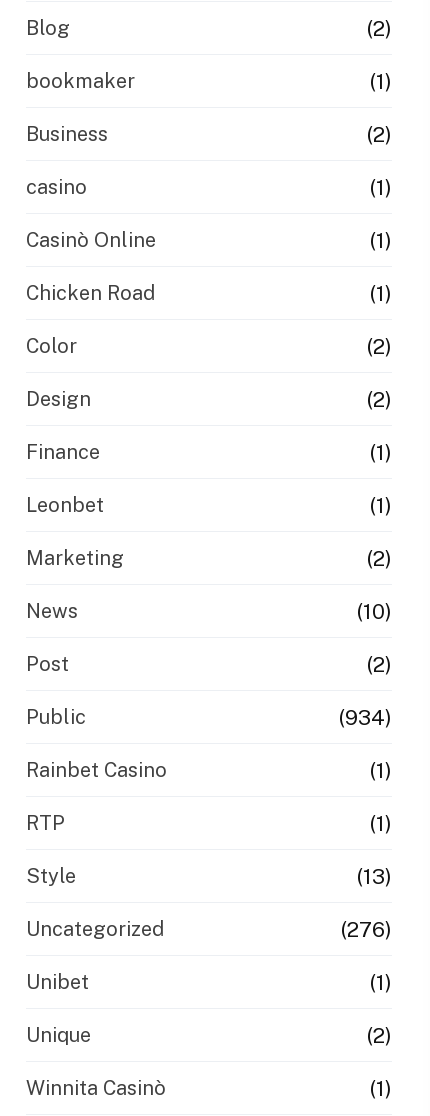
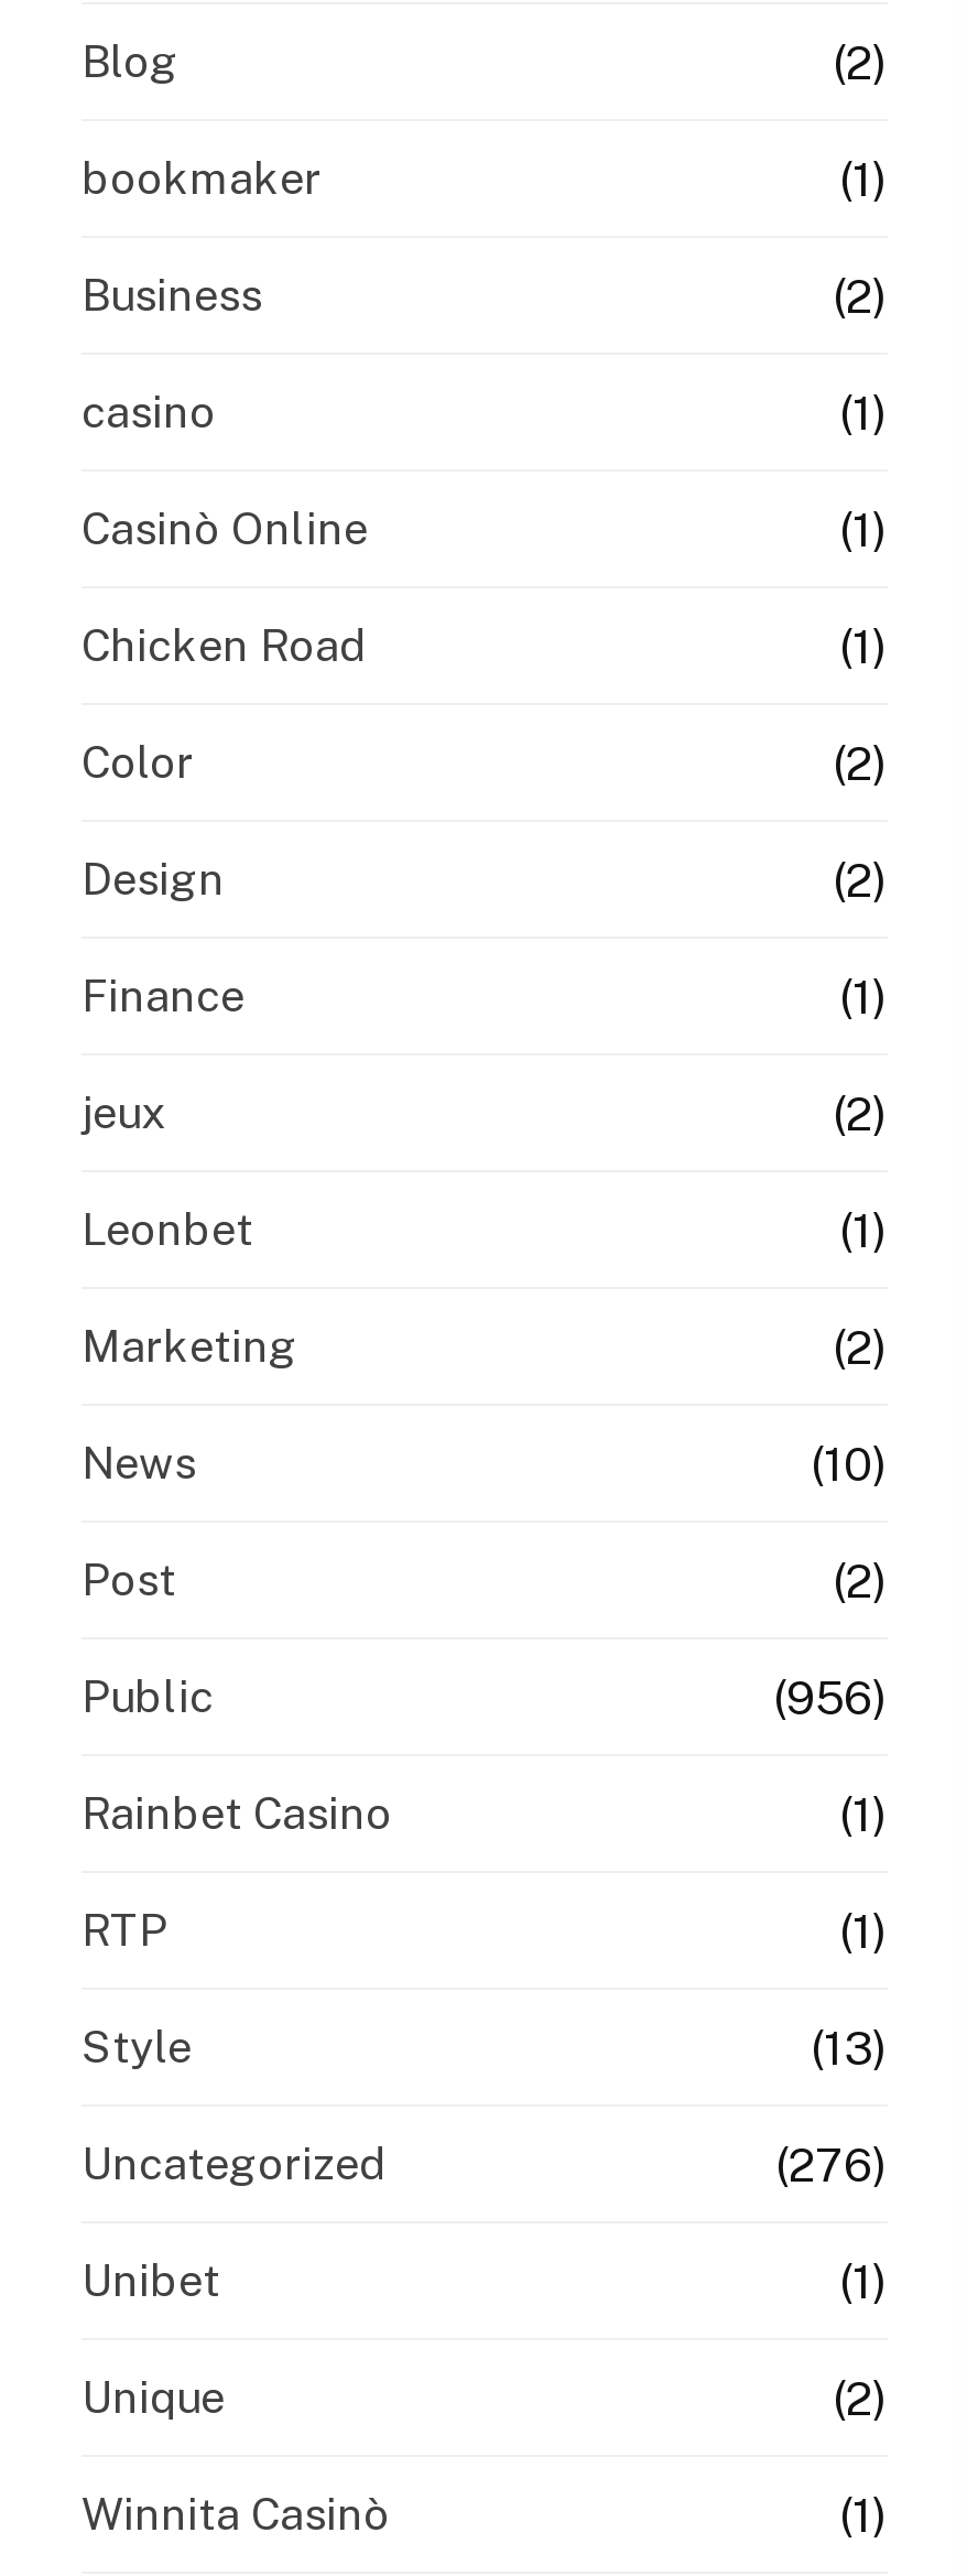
none -> [82,1086,888,1141] jeux | (2)
[339,705,392,730] (934) -> [773,1670,888,1725] (956)

